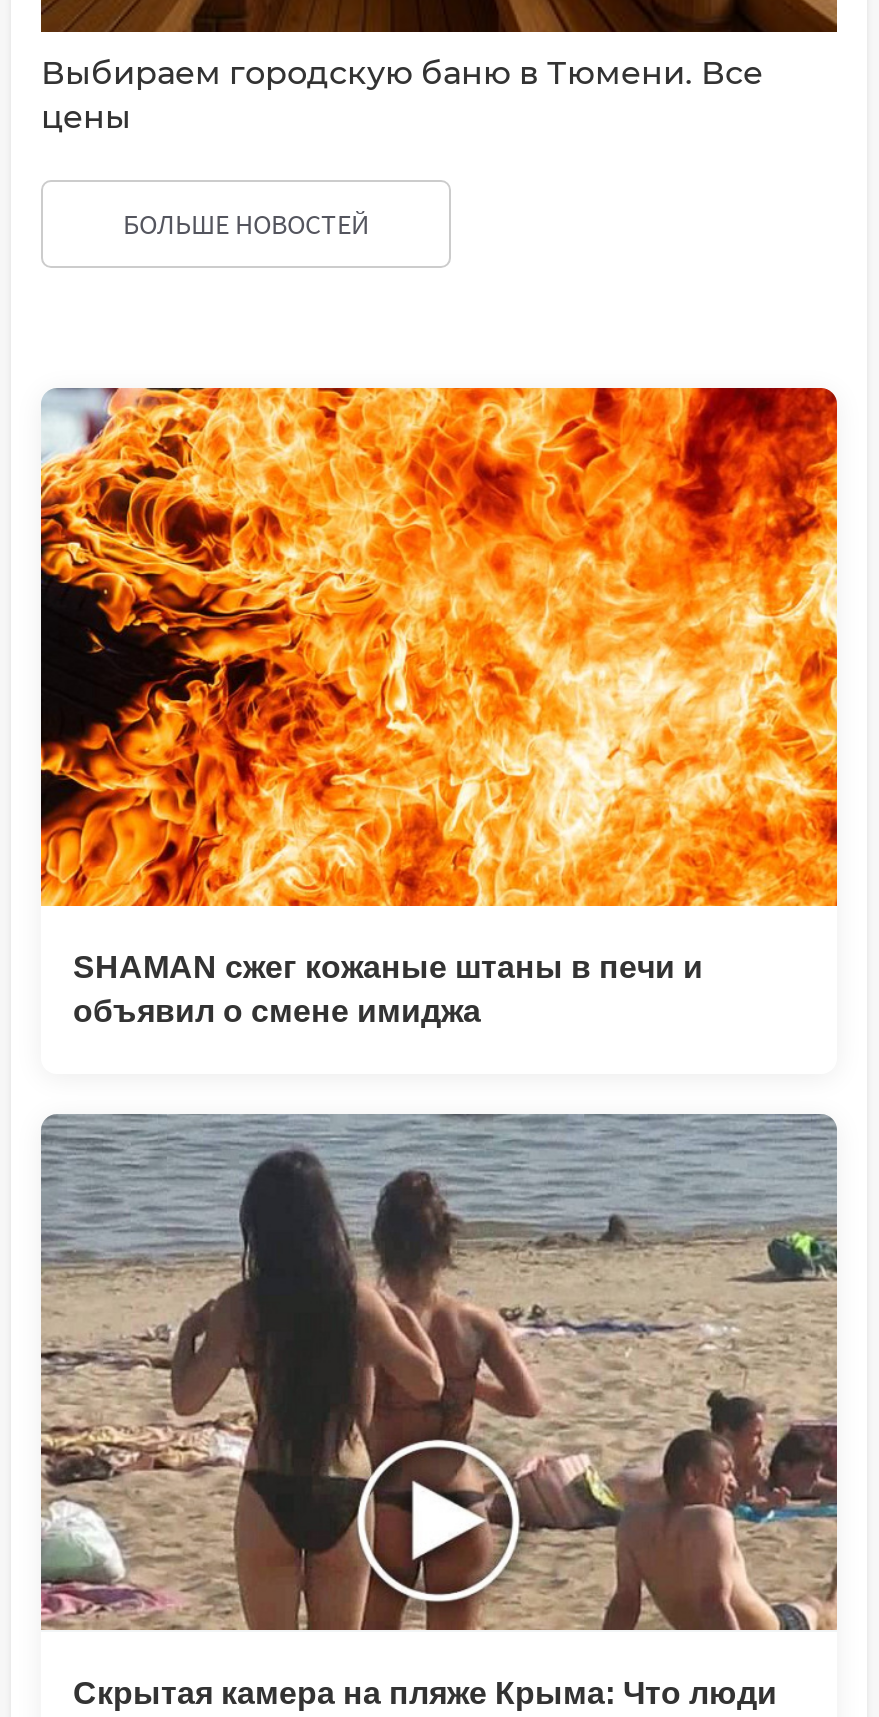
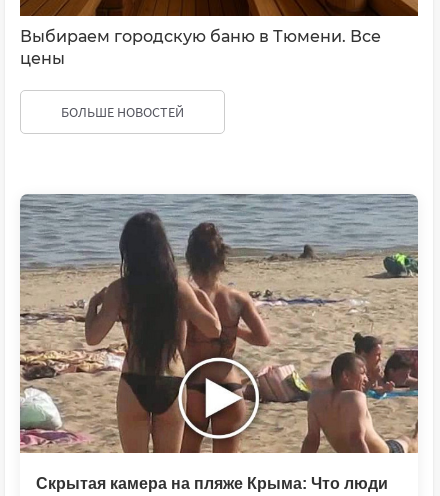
[39,386,839,1028] [image] | SHAMAN сжег кожаные штаны в печи и | объявил о смене имиджа -> none

